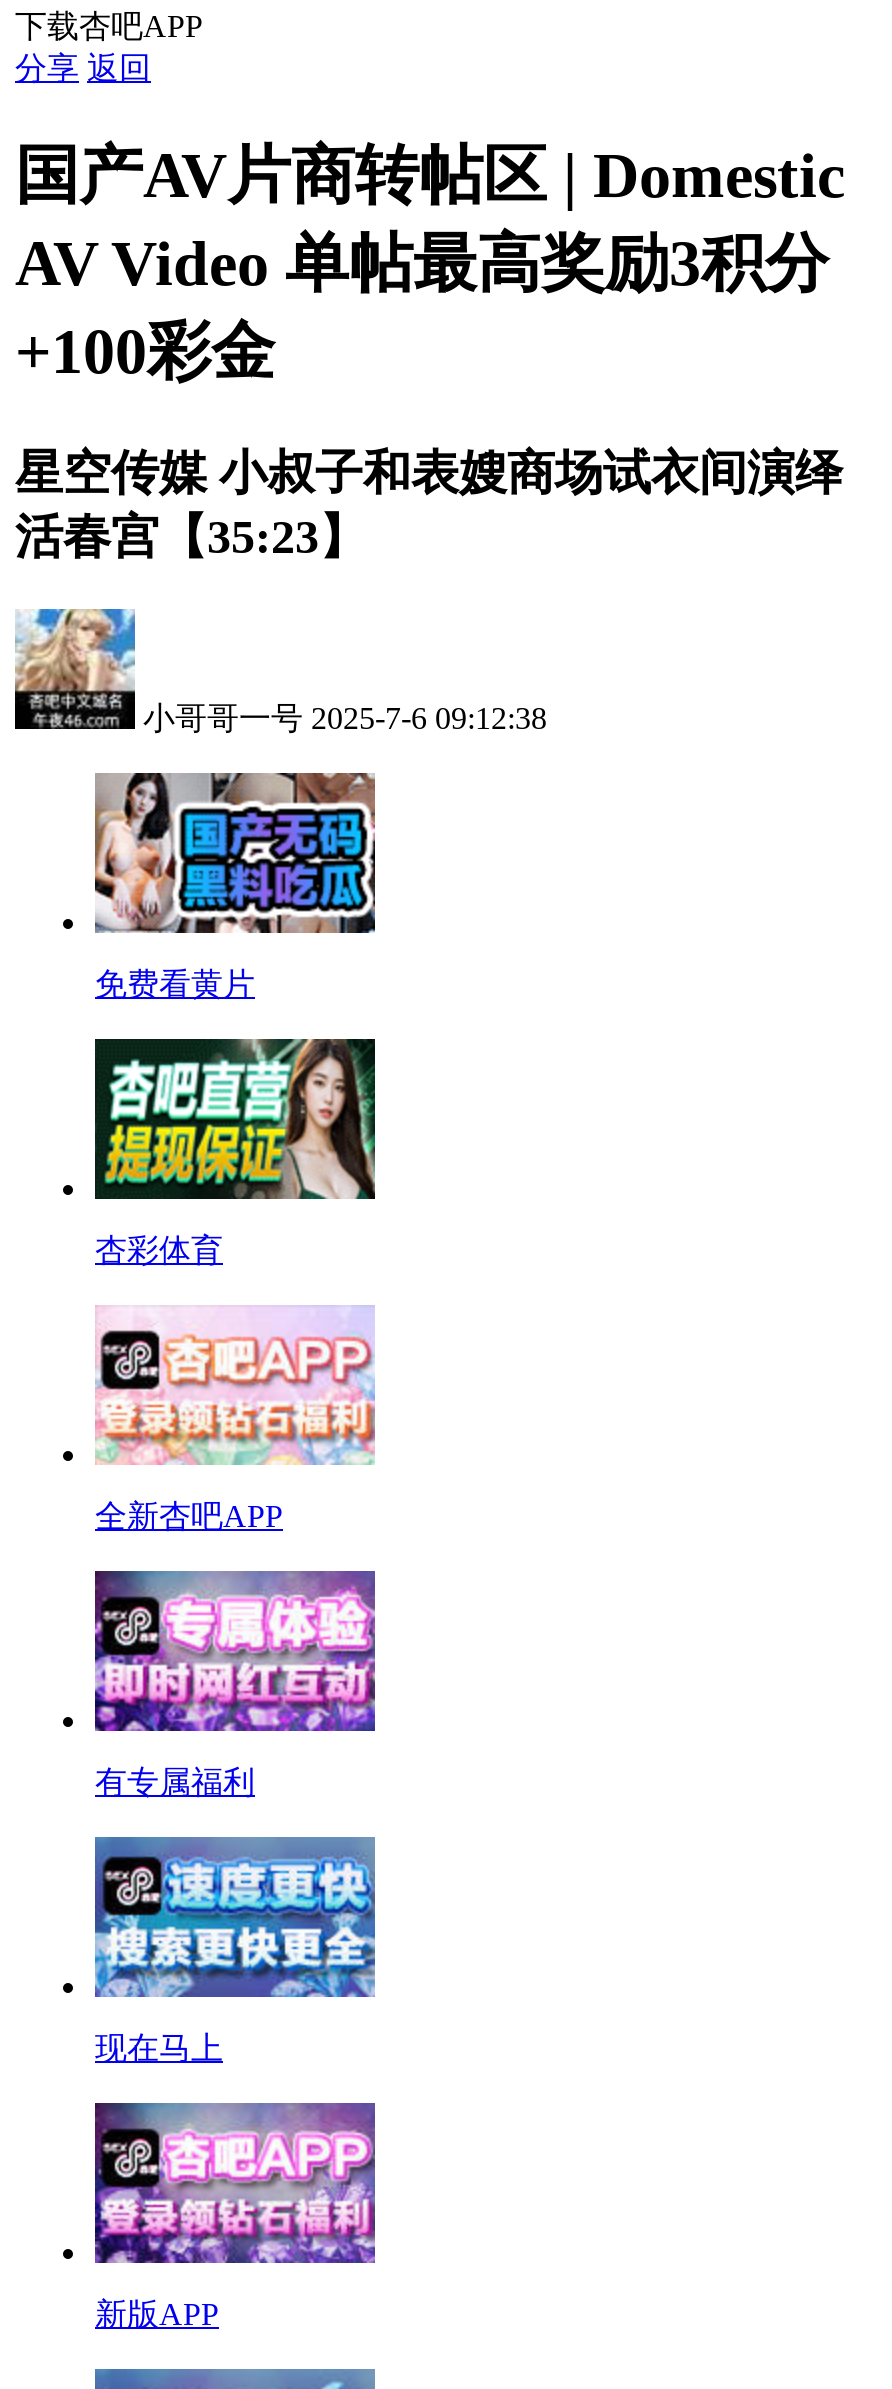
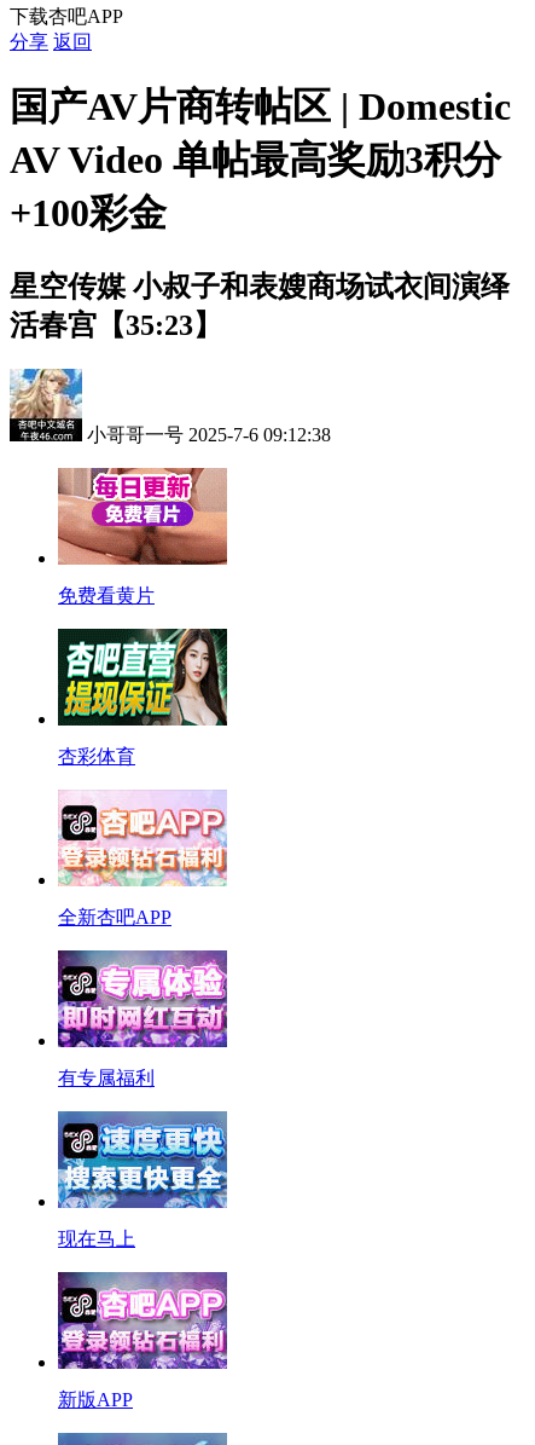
[93,771,377,935] [image] -> [57,467,228,566] [image]

